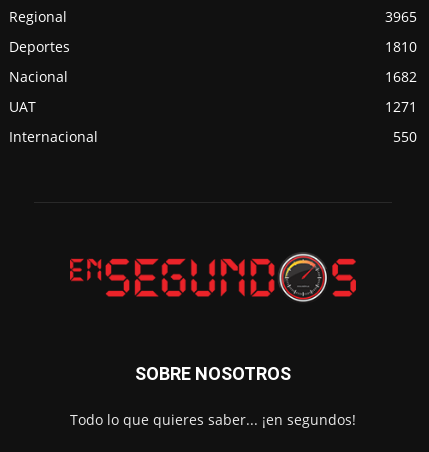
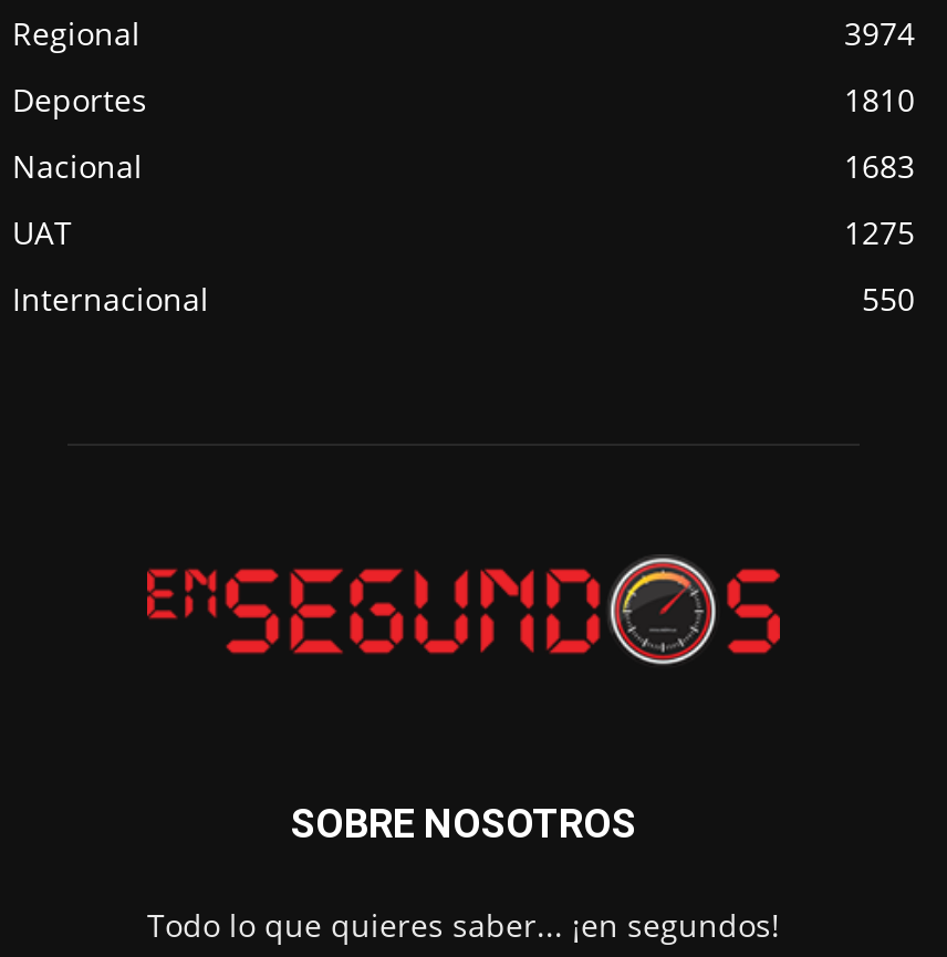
[385,7,417,26] 3965 -> [844,13,915,55] 3974
[385,67,417,86] 1682 -> [844,146,915,188] 1683
[385,97,417,116] 1271 -> [844,212,915,254] 1275

